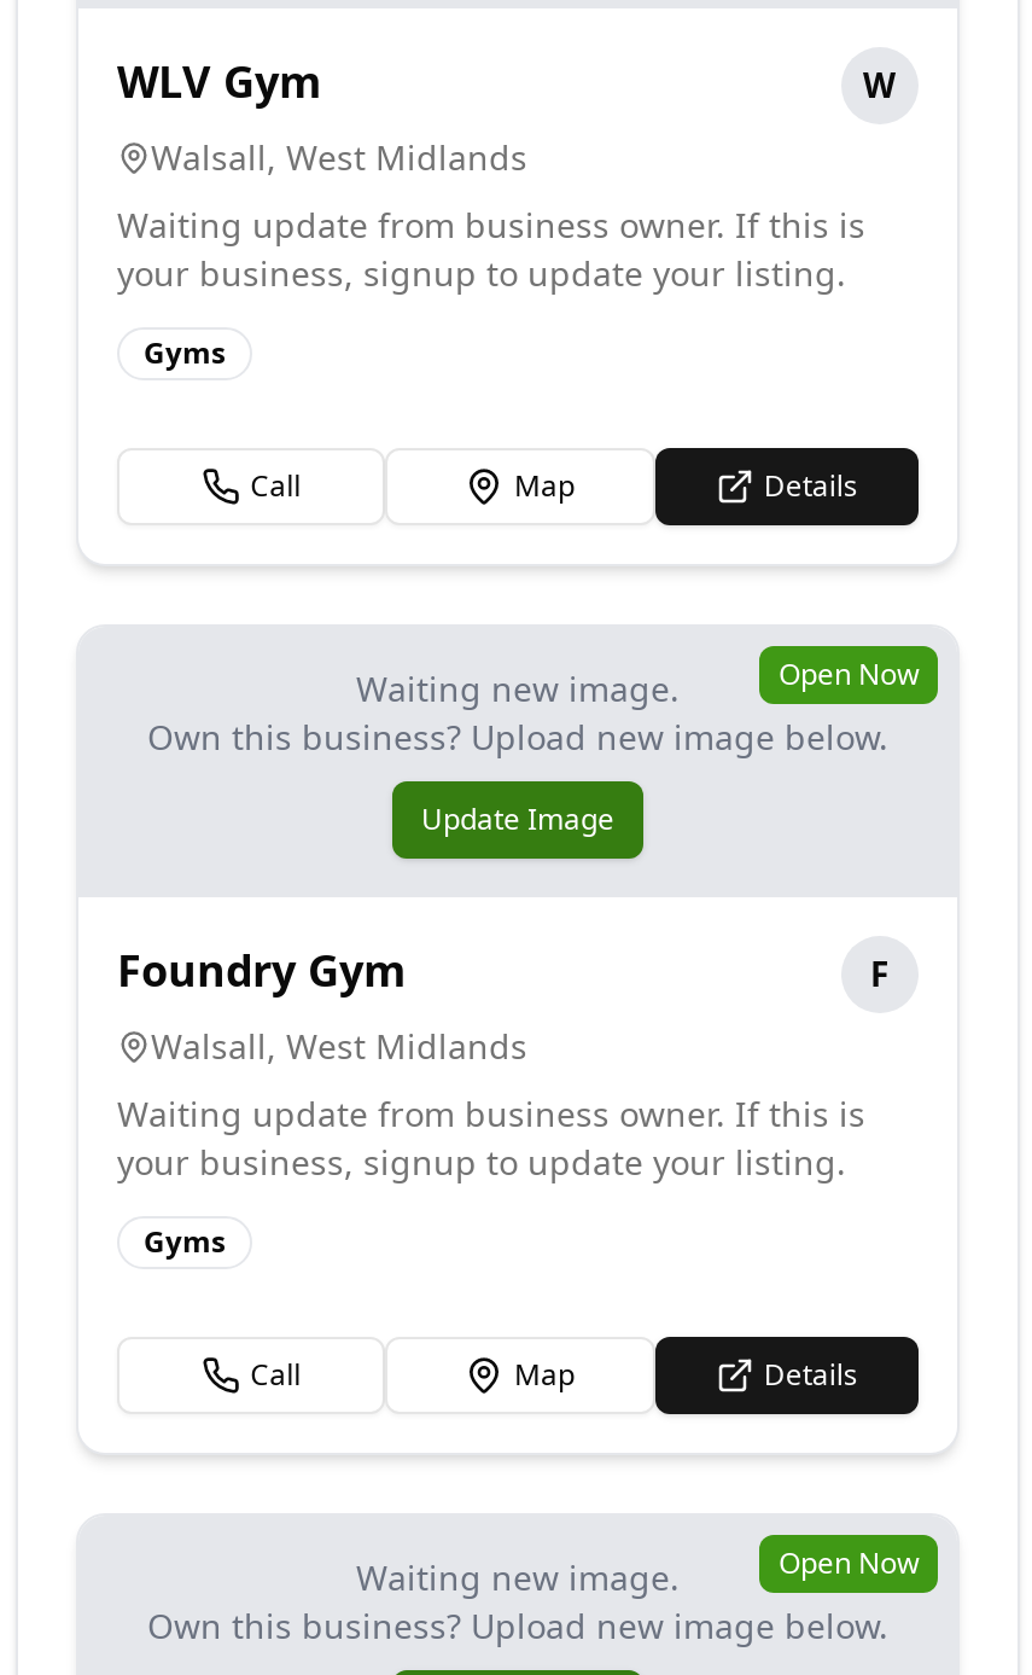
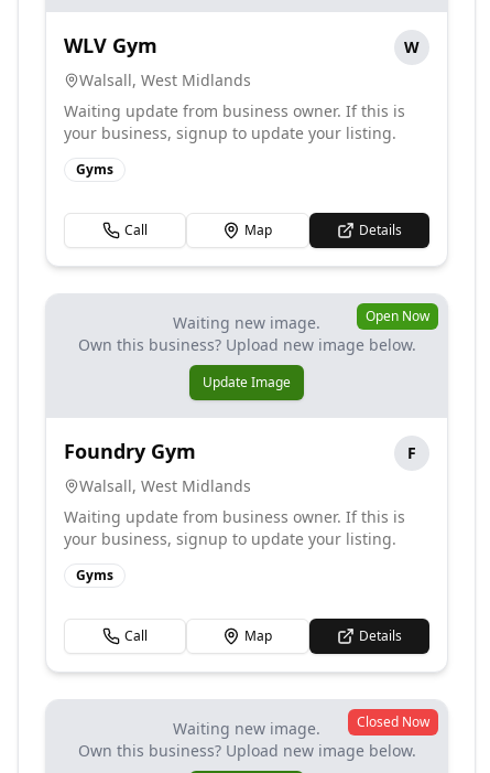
[779,1542,919,1583] Open Now -> [357,712,429,731] Closed Now

